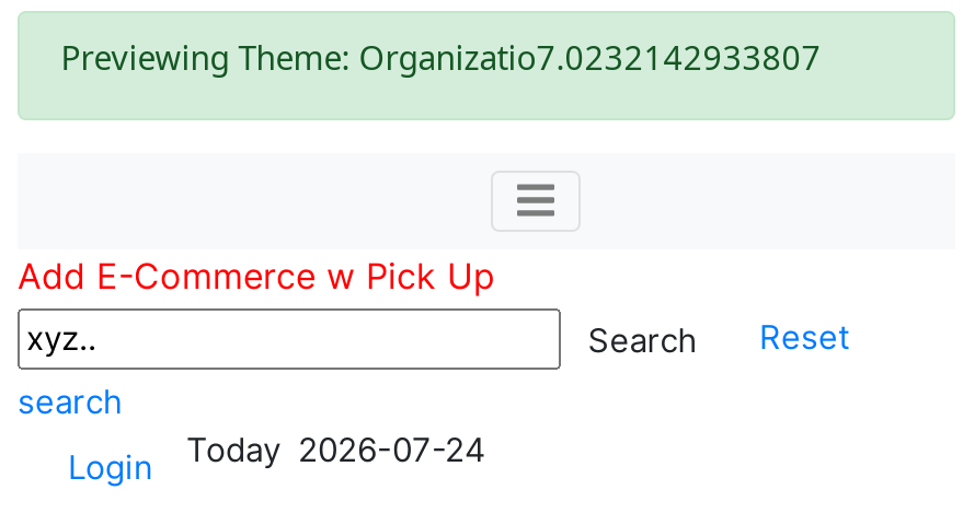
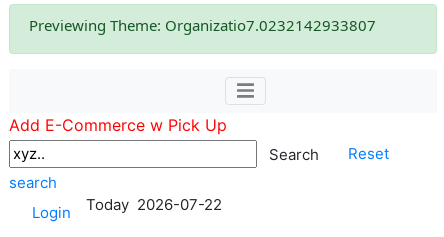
[68,429,486,487] Login Today 2026-07-24 -> [32,195,222,222] Login Today 2026-07-22

